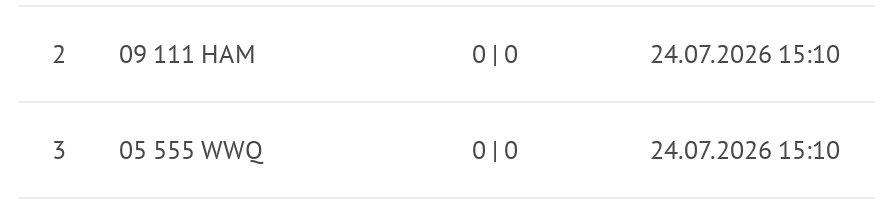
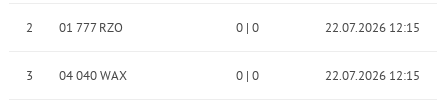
[52,37,255,71] 2 09 111 HAM -> [25,19,123,36] 2 01 777 RZO
[650,37,840,71] 24.07.2026 15:10 -> [324,19,419,36] 22.07.2026 12:15
[52,133,263,167] 3 05 555 WWQ -> [25,67,127,84] 3 04 040 WAX
[650,133,840,167] 24.07.2026 15:10 -> [324,67,419,84] 22.07.2026 12:15

